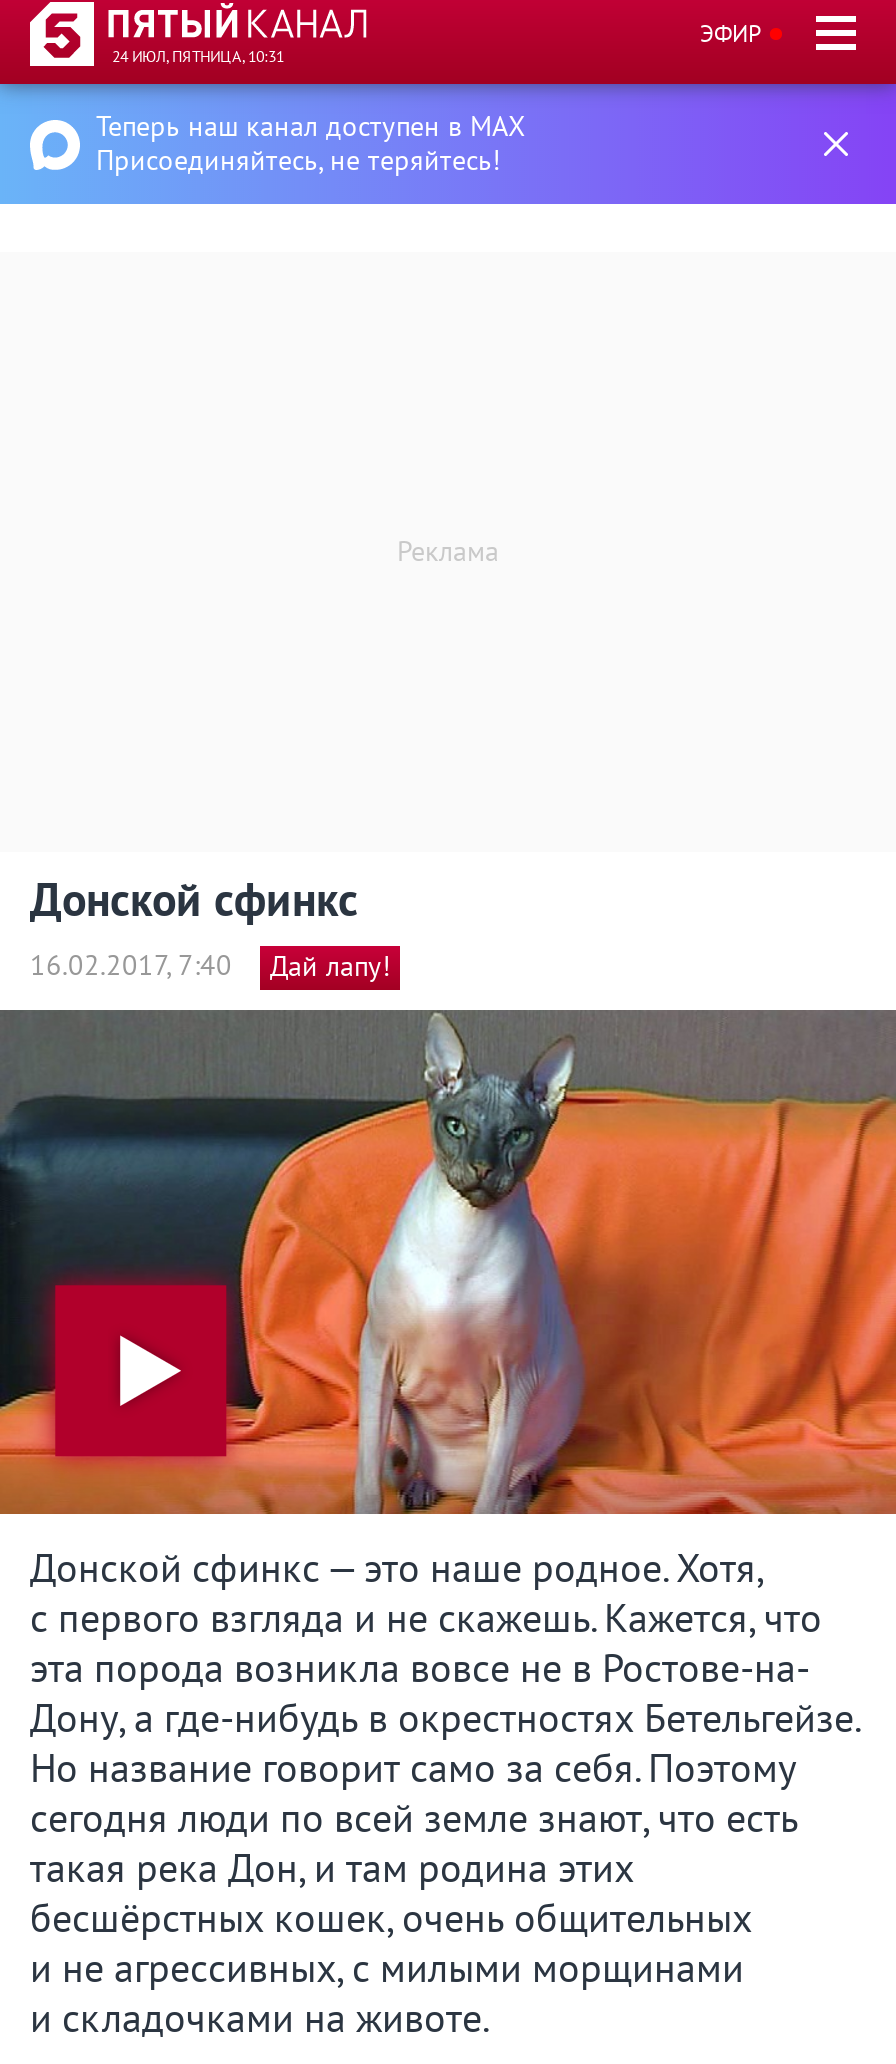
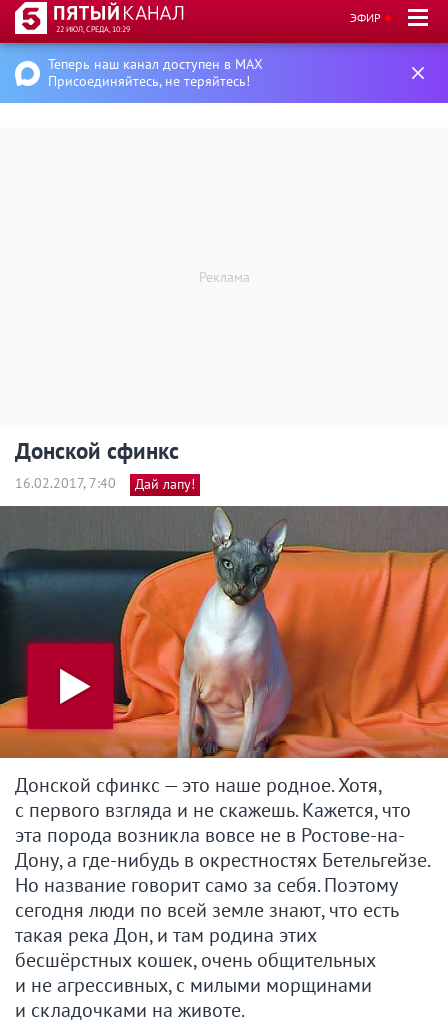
[112,46,284,66] 24 ИЮЛ, ПЯТНИЦА, 10:31 -> [56,24,130,34] 22 ИЮЛ, СРЕДА, 10:29

